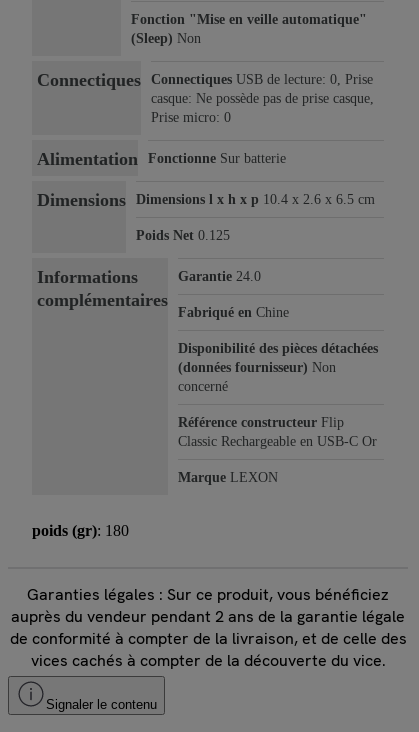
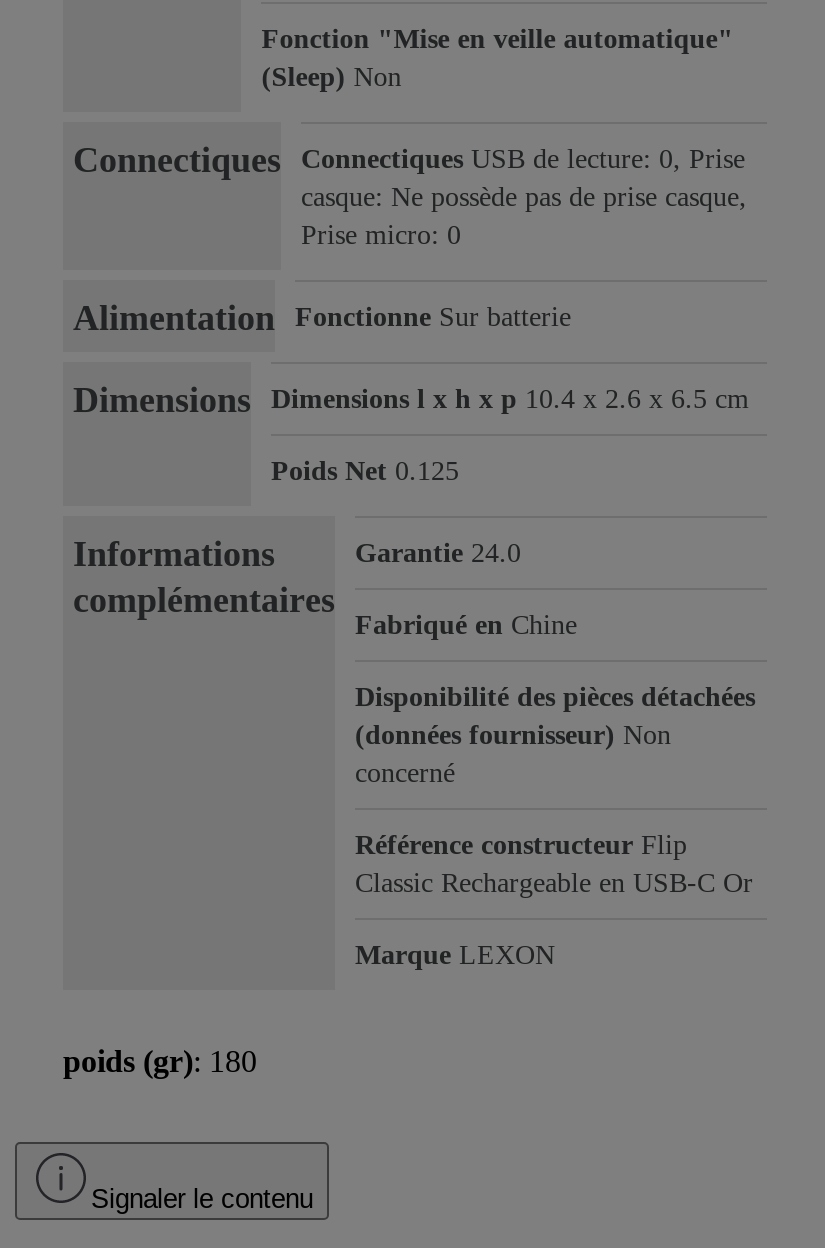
[9,584,406,671] Garanties légales : Sur ce produit, vous bénéficiez | auprès du vendeur pendant 2 ans de la garantie légale | de conformité à compter de la livraison, et de celle des | vices cachés à compter de la découverte du vice. -> none

